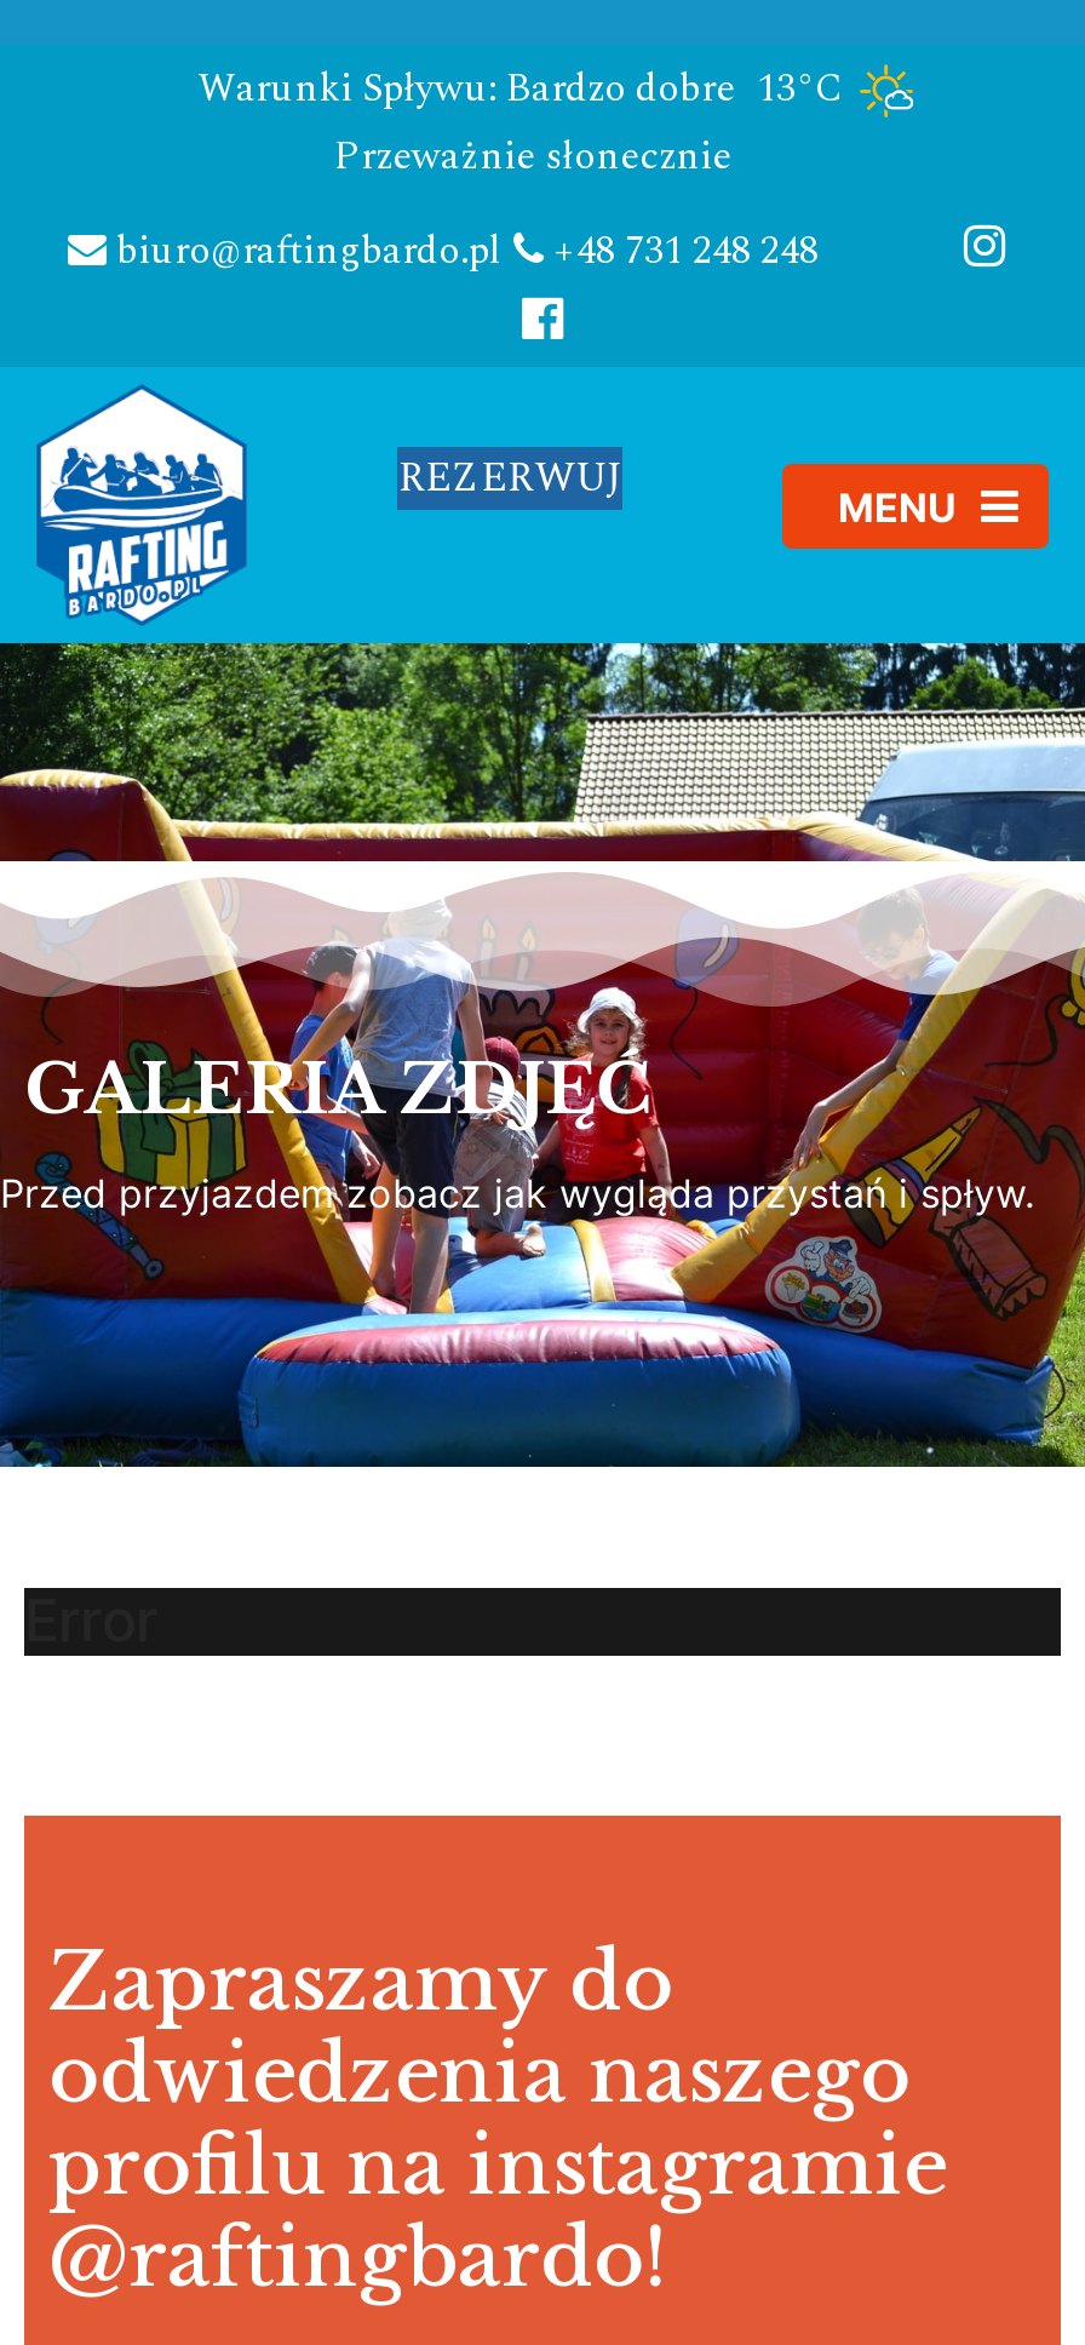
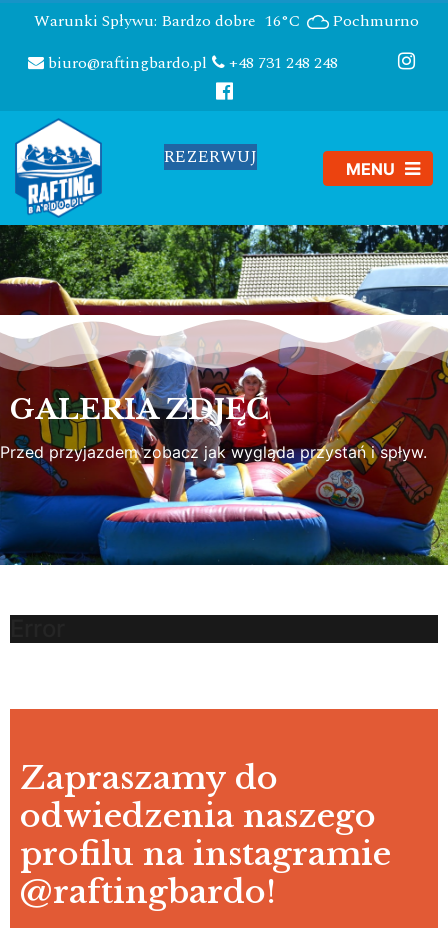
[197,59,851,186] Warunki Spływu: Bardzo dobre 13°C | Przeważnie słonecznie -> [34,9,419,33] Warunki Spływu: Bardzo dobre 16°C | Pochmurno

